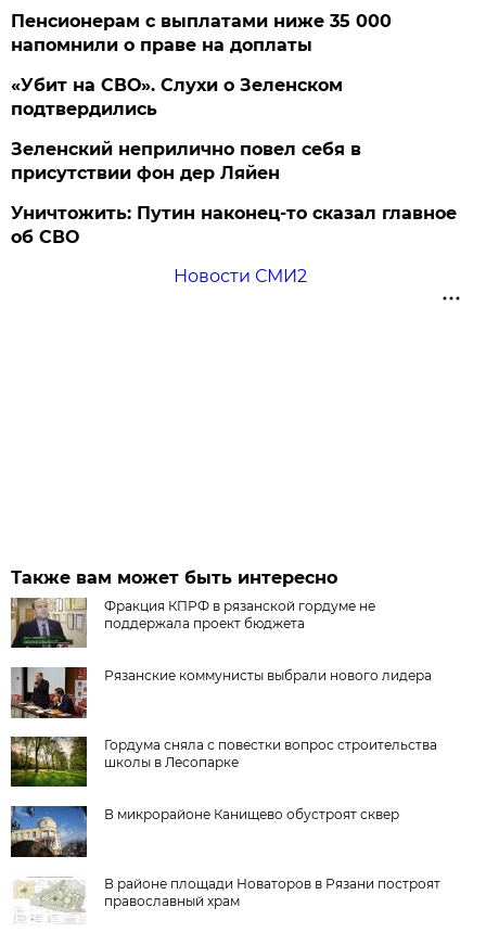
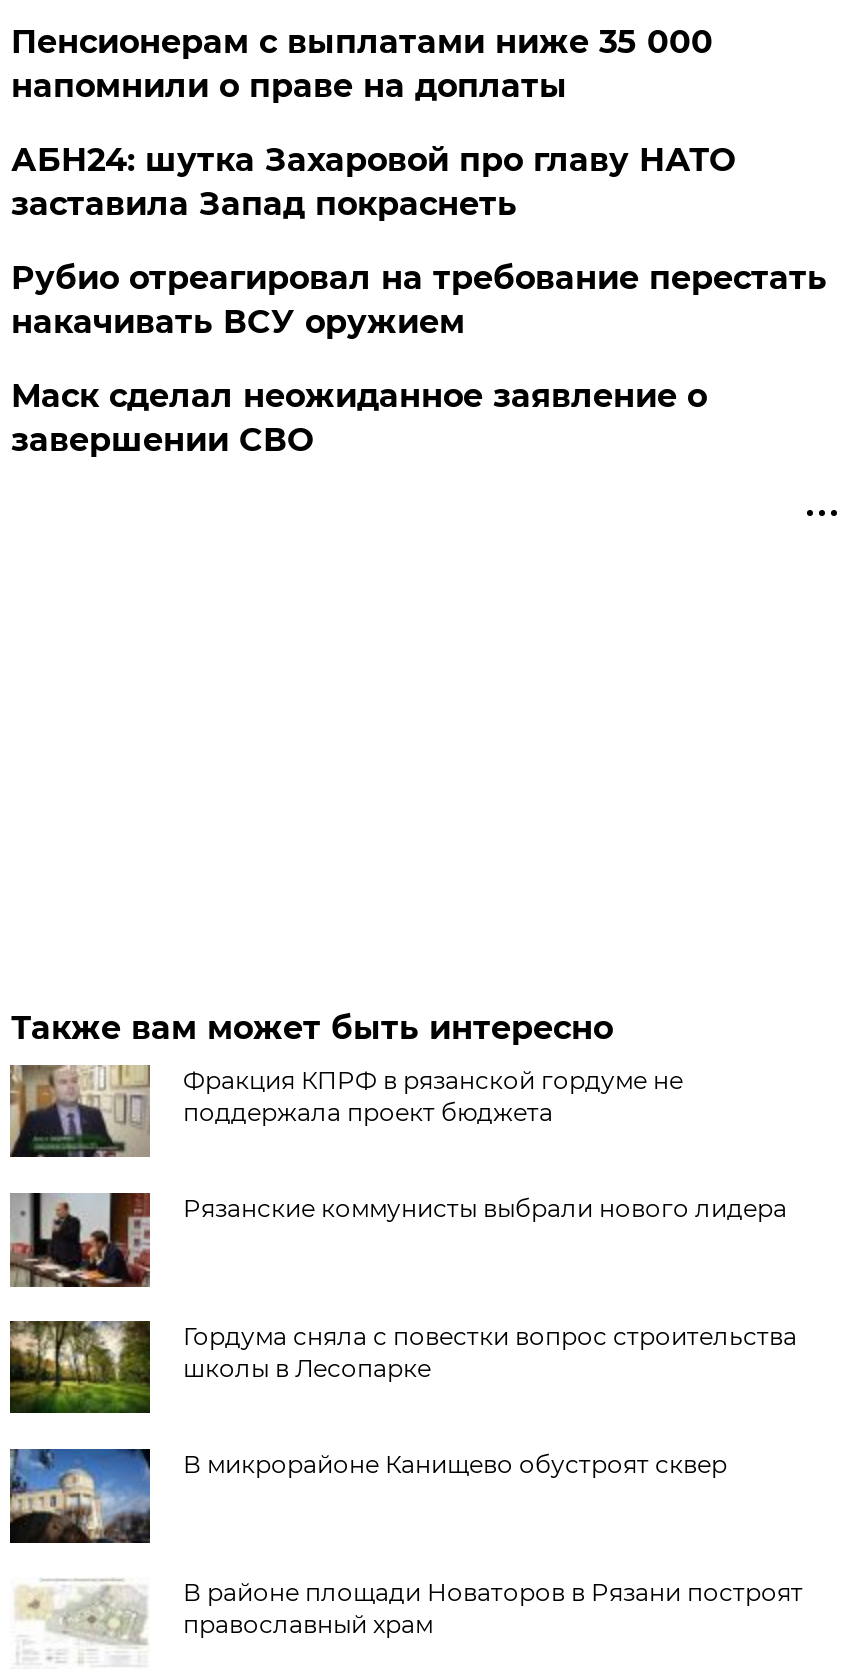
[11,75,457,287] «Убит на СВО». Слухи о Зеленском | подтвердились | Зеленский неприлично повел cебя в | присутствии фон дер Ляйен | Уничтожить: Путин наконец-то сказал главное | об СВО | Новости СМИ2 -> [11,141,827,459] АБН24: шутка Захаровой про главу НАТО | заставила Запад покраснеть | Рубио отреагировал на требование перестать | накачивать ВСУ оружием | Маск сделал неожиданное заявление о | завершении СВО

